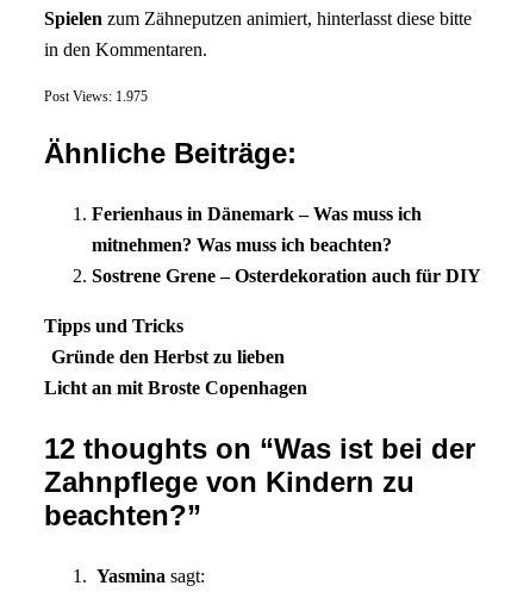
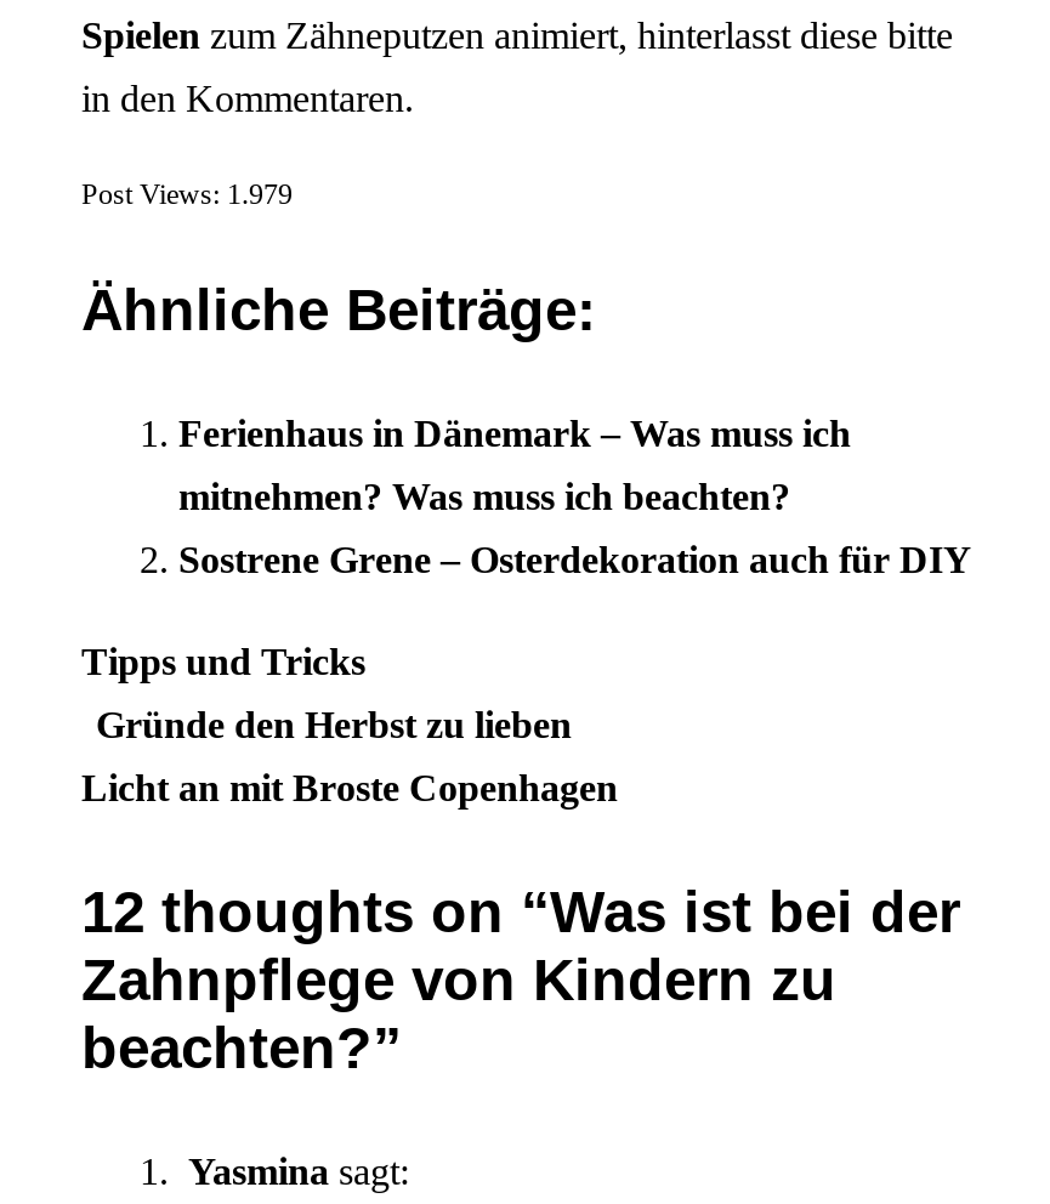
[44,89,148,105] Post Views: 1.975 -> [81,178,293,212] Post Views: 1.979

